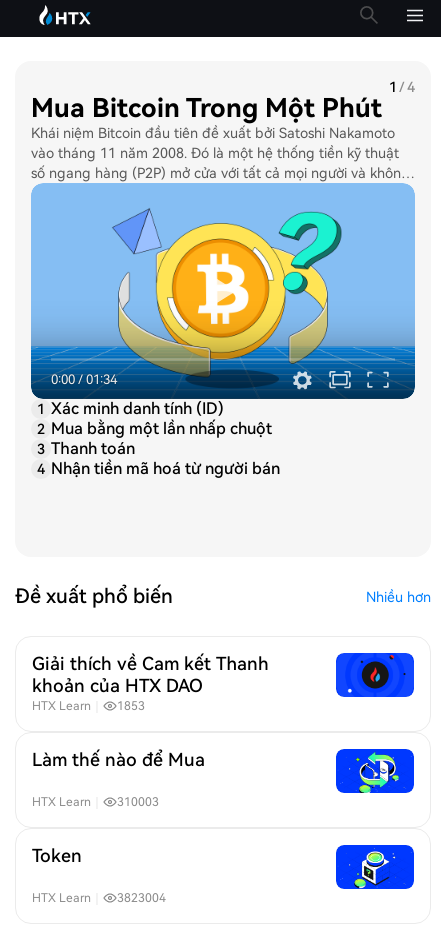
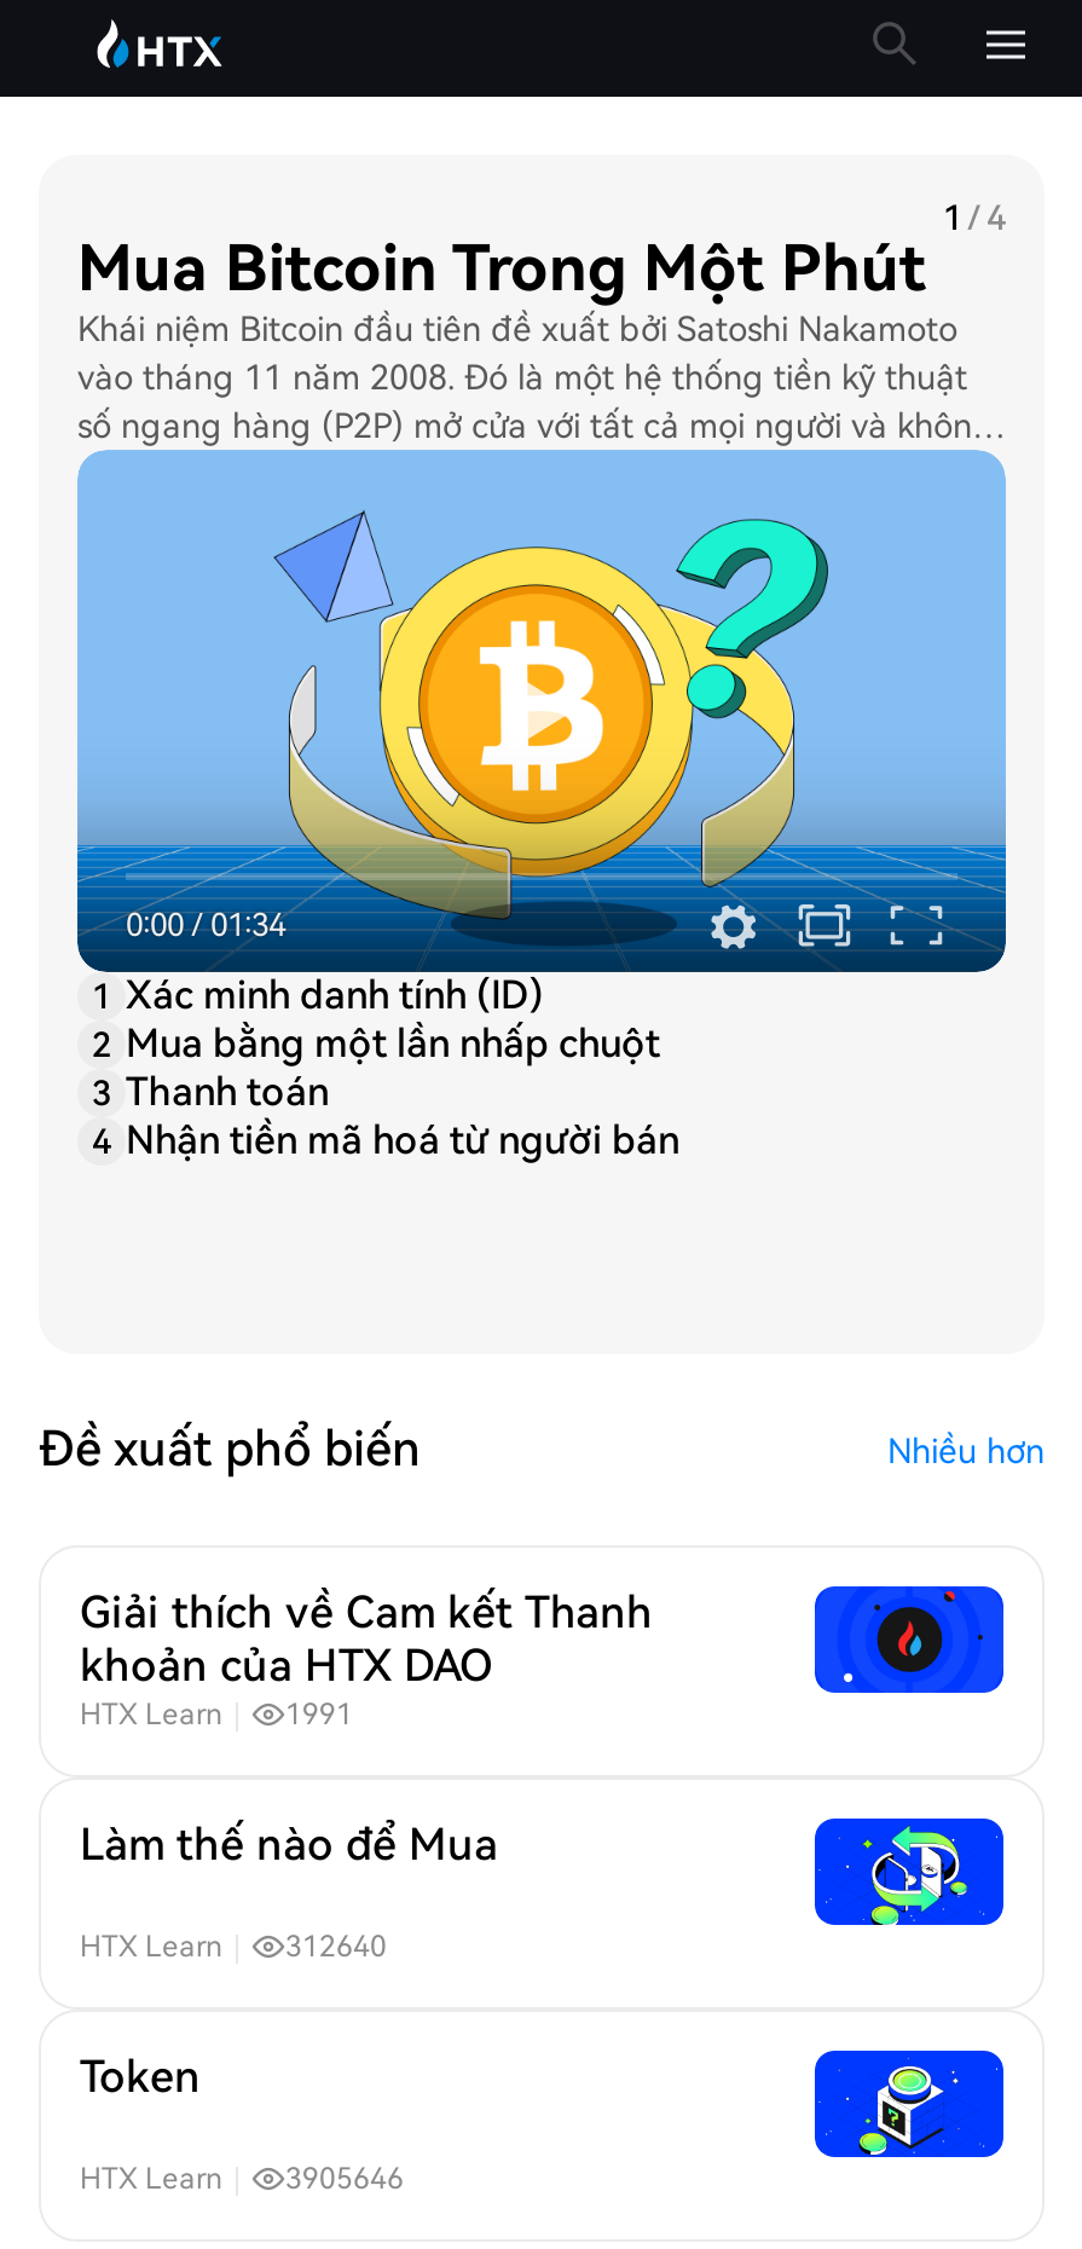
[32,699,145,713] HTX Learn｜ 1853 -> [80,1698,353,1731] HTX Learn｜ 1991
[32,795,159,809] HTX Learn｜ 310003 -> [80,1930,387,1964] HTX Learn｜ 312640
[32,891,166,905] HTX Learn｜ 3823004 -> [80,2162,404,2196] HTX Learn｜ 3905646

